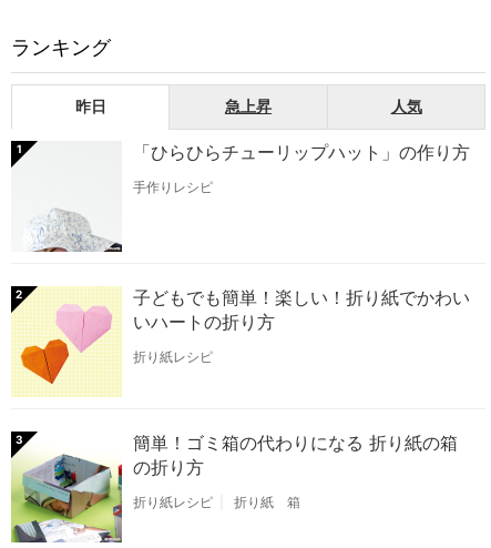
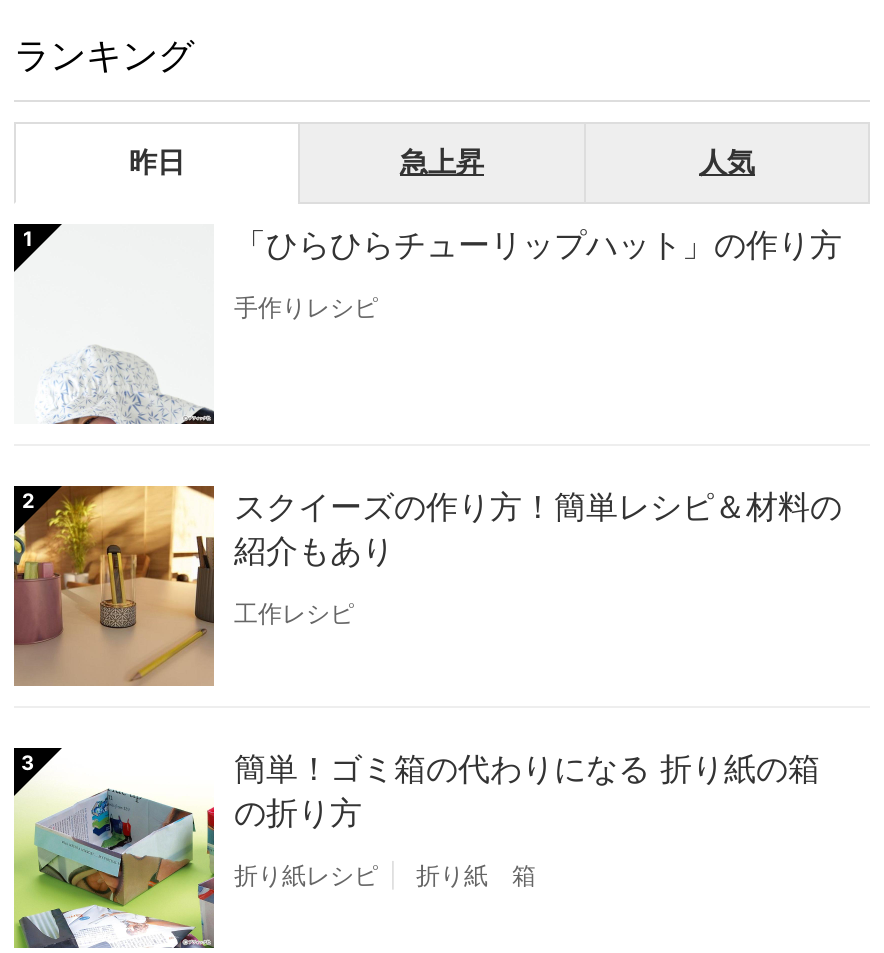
[11,286,470,397] [image] | 子どもでも簡単！楽しい！折り紙でかわい | いハートの折り方 -> [12,484,842,688] [image] | スクイーズの作り方！簡単レシピ＆材料の | 紹介もあり
[133,348,213,365] 折り紙レシピ -> [234,598,354,628] 工作レシピ

